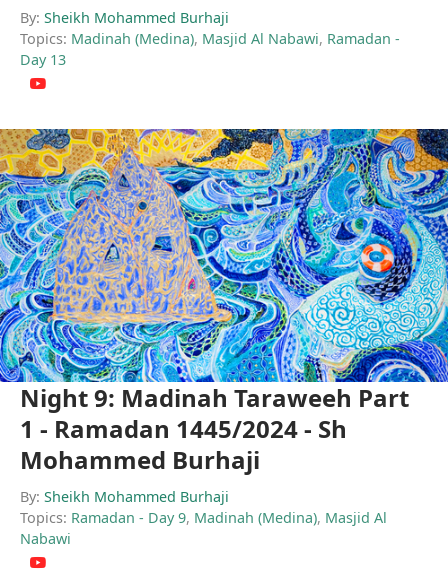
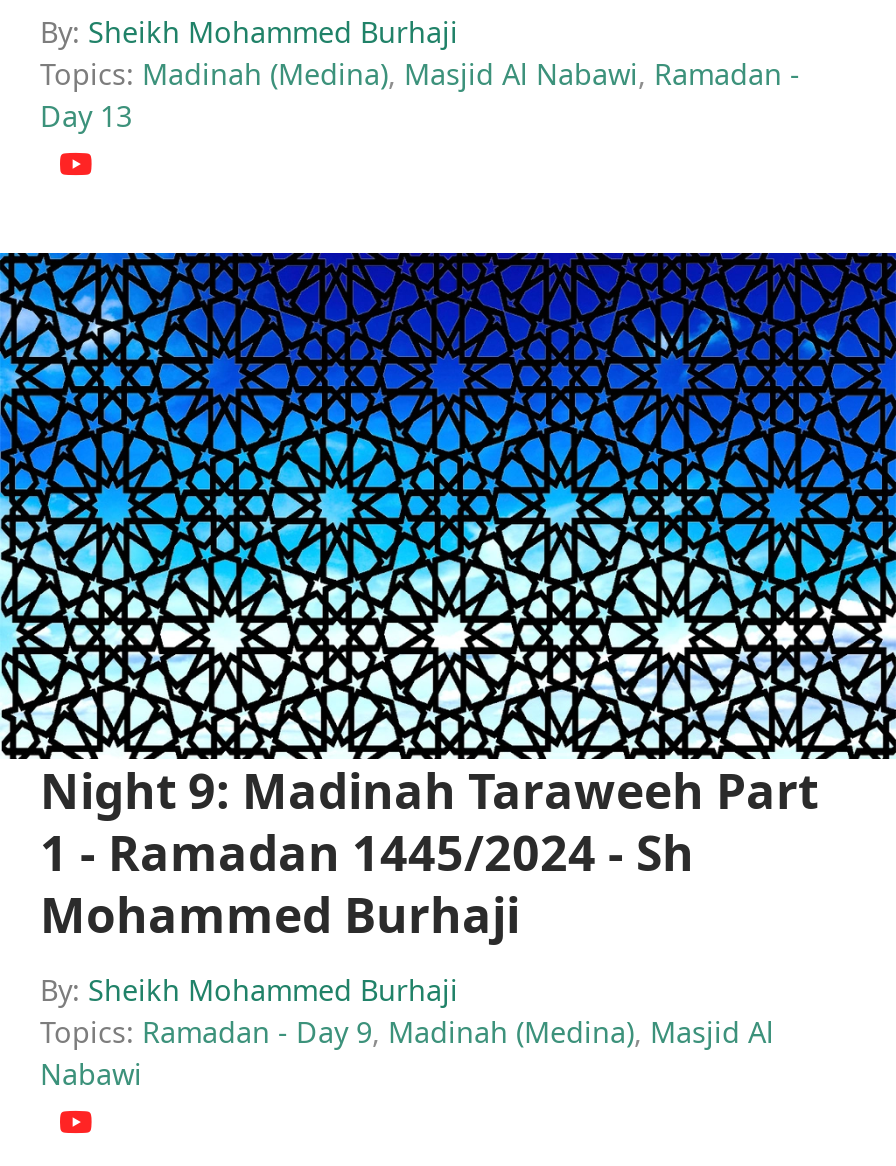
[3,128,445,383] [image] -> [6,250,890,760] [image]

